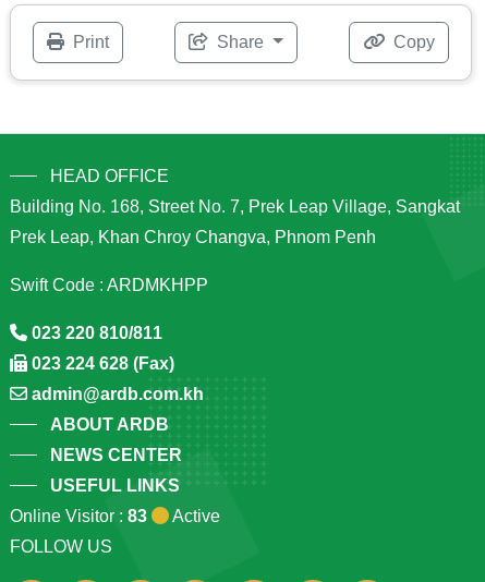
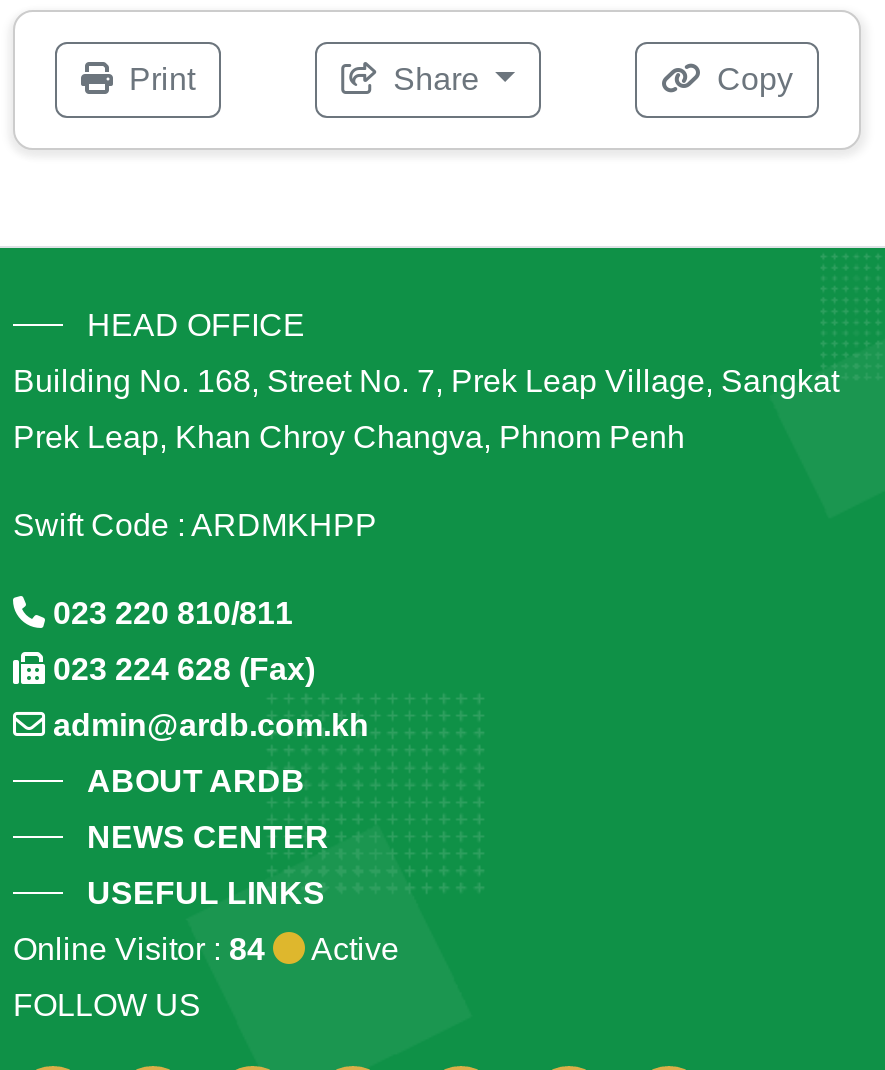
[10,507,147,525] Online Visitor : 83 -> [13,932,265,966] Online Visitor : 84

